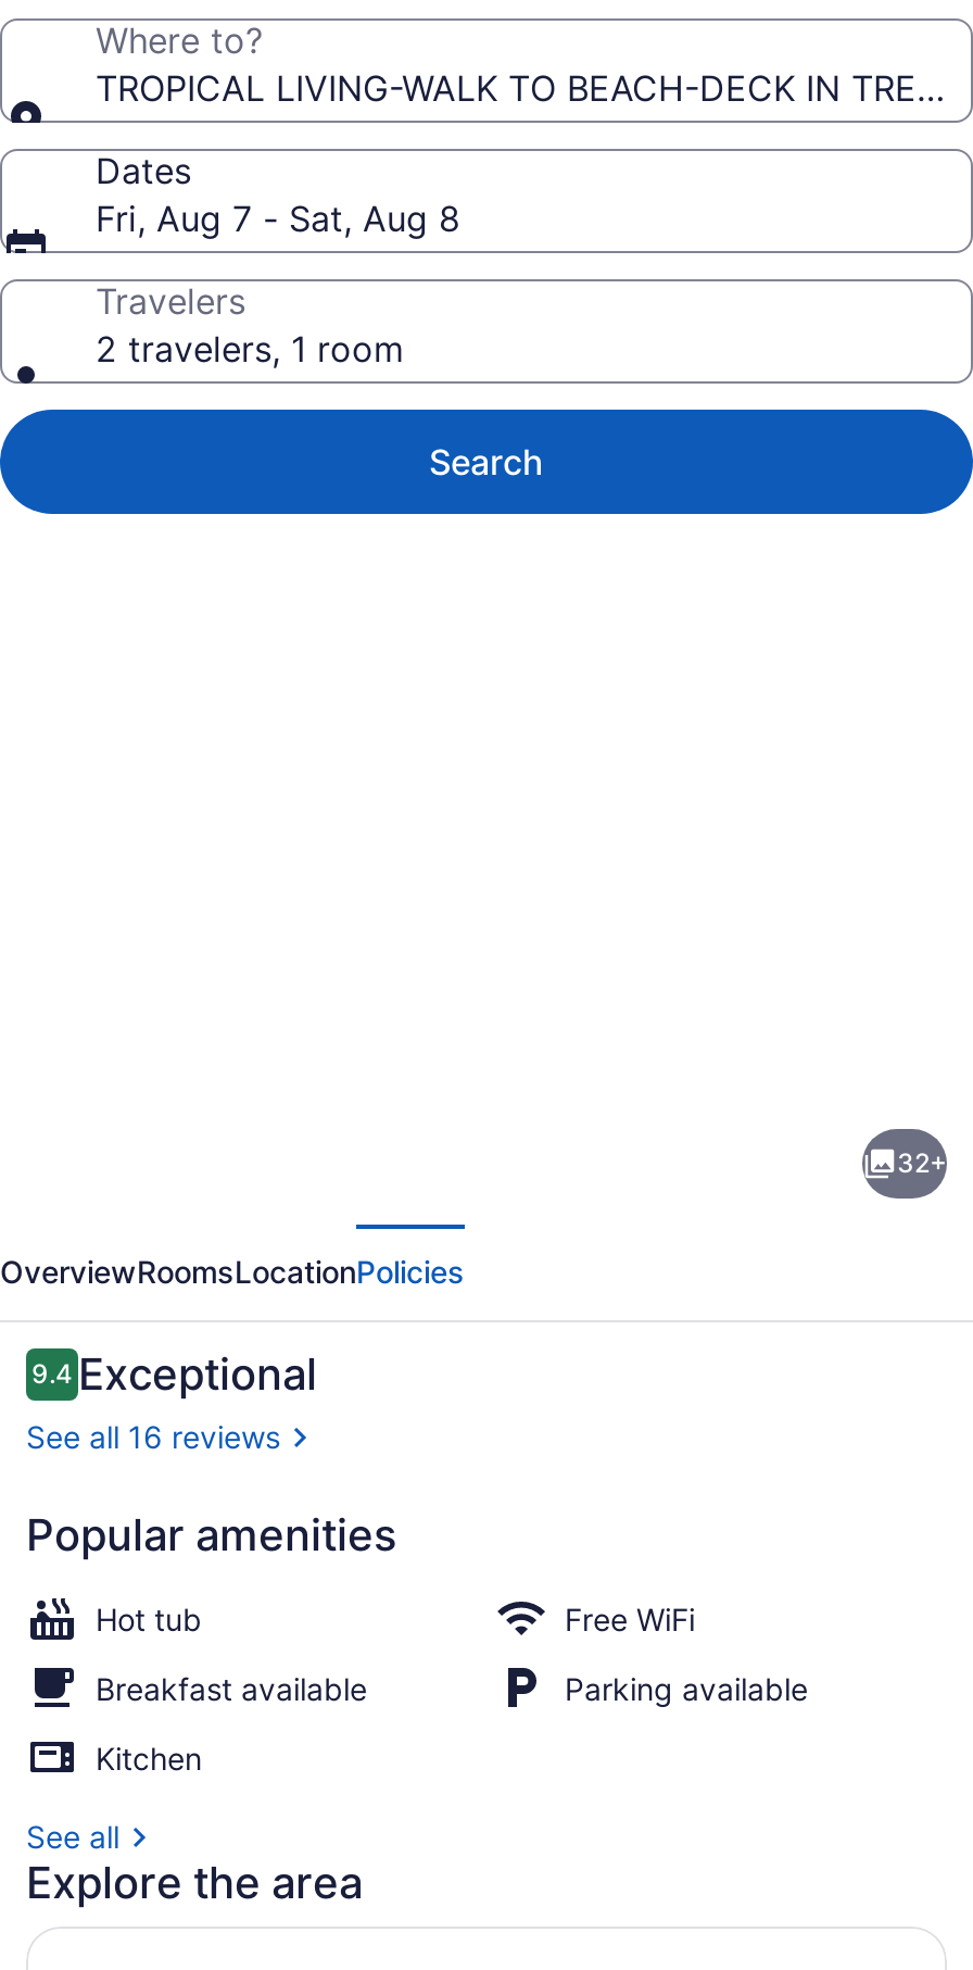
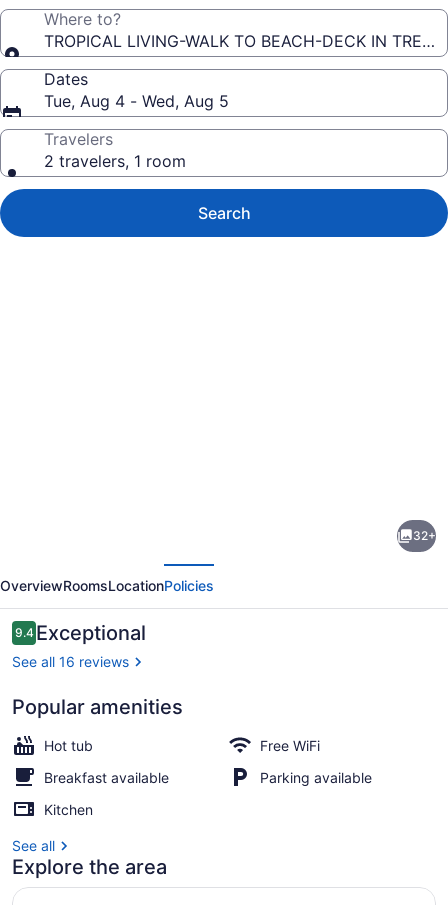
[96,197,460,240] Fri, Aug 7 - Sat, Aug 8 -> [44,91,229,111] Tue, Aug 4 - Wed, Aug 5

